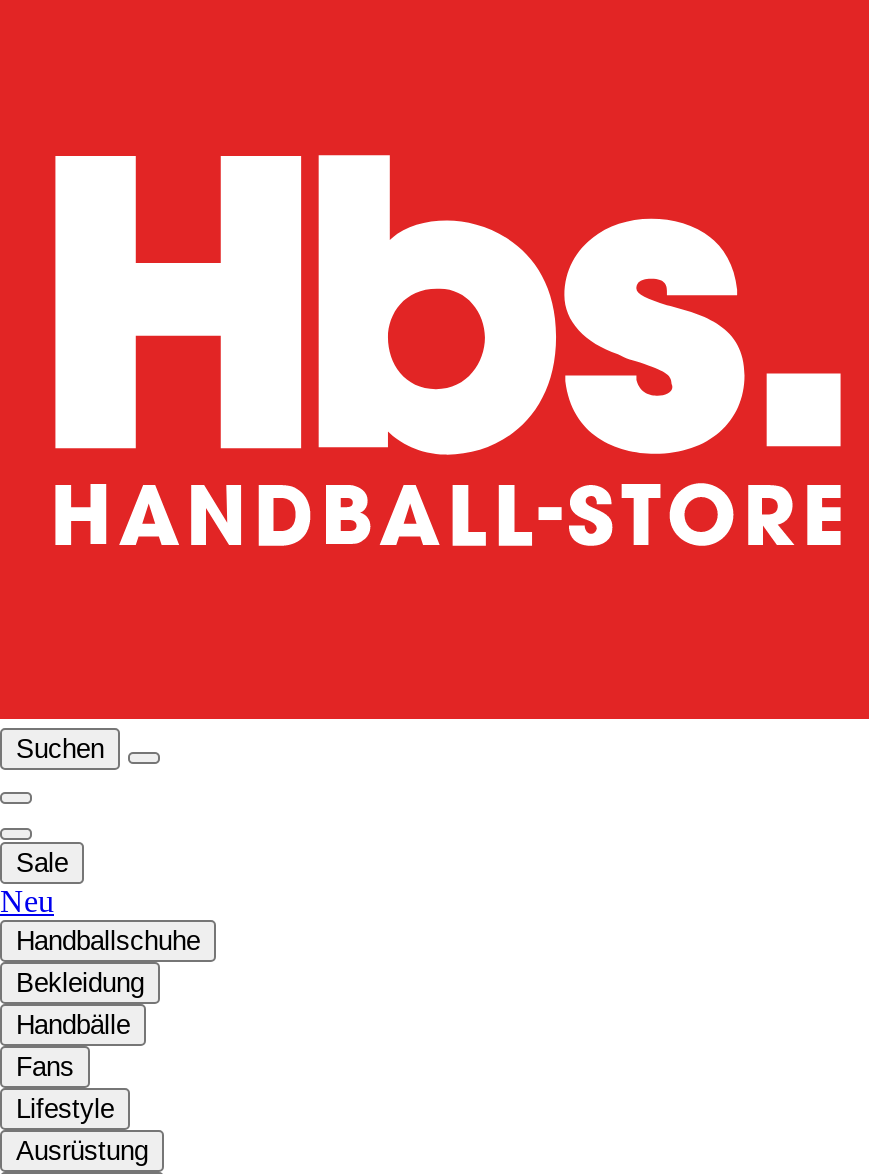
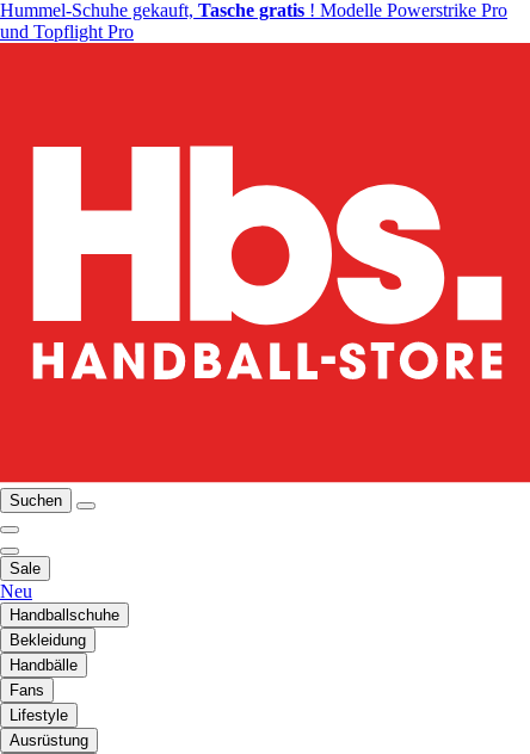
none -> [0,0,507,42] Hummel-Schuhe gekauft, Tasche gratis! Modelle Powerstrike Pro | und Topflight Pro

